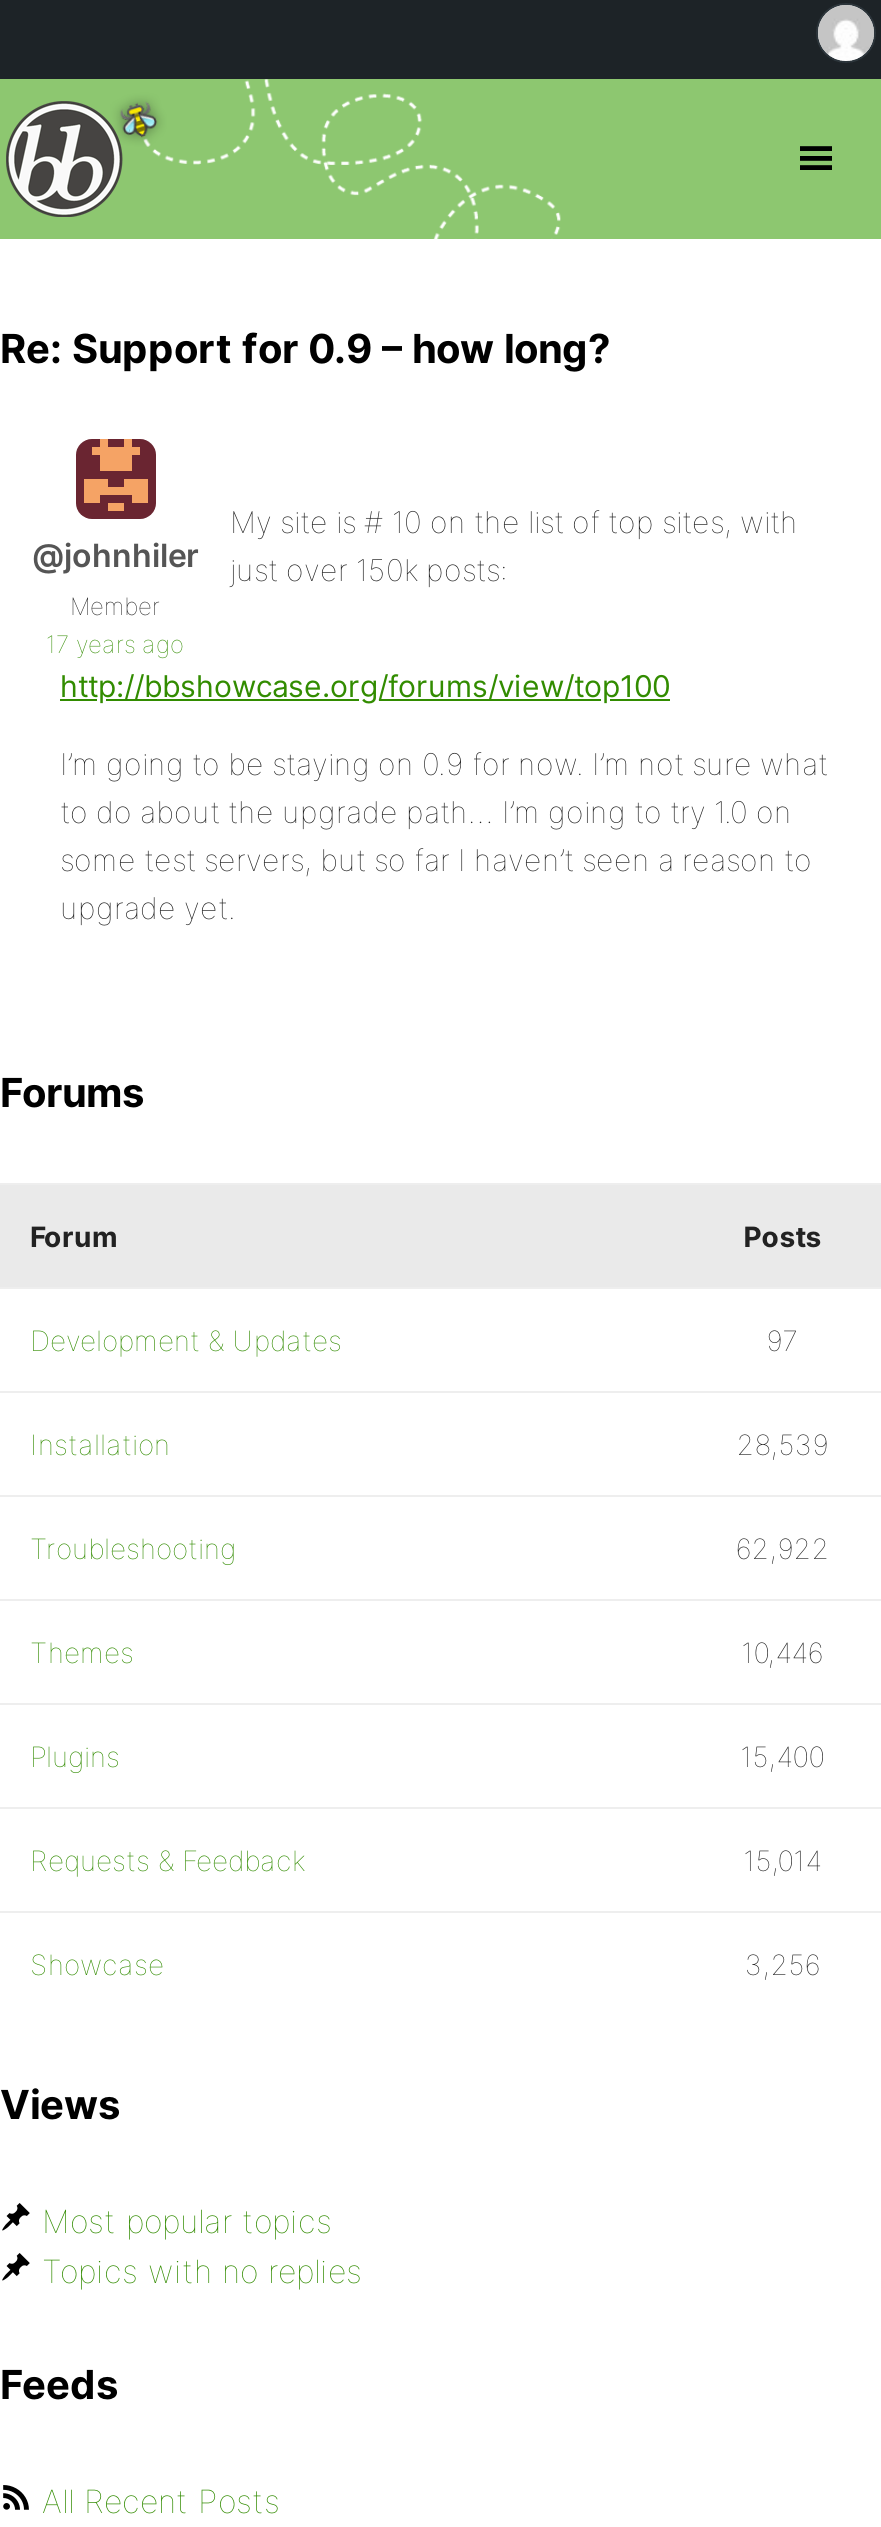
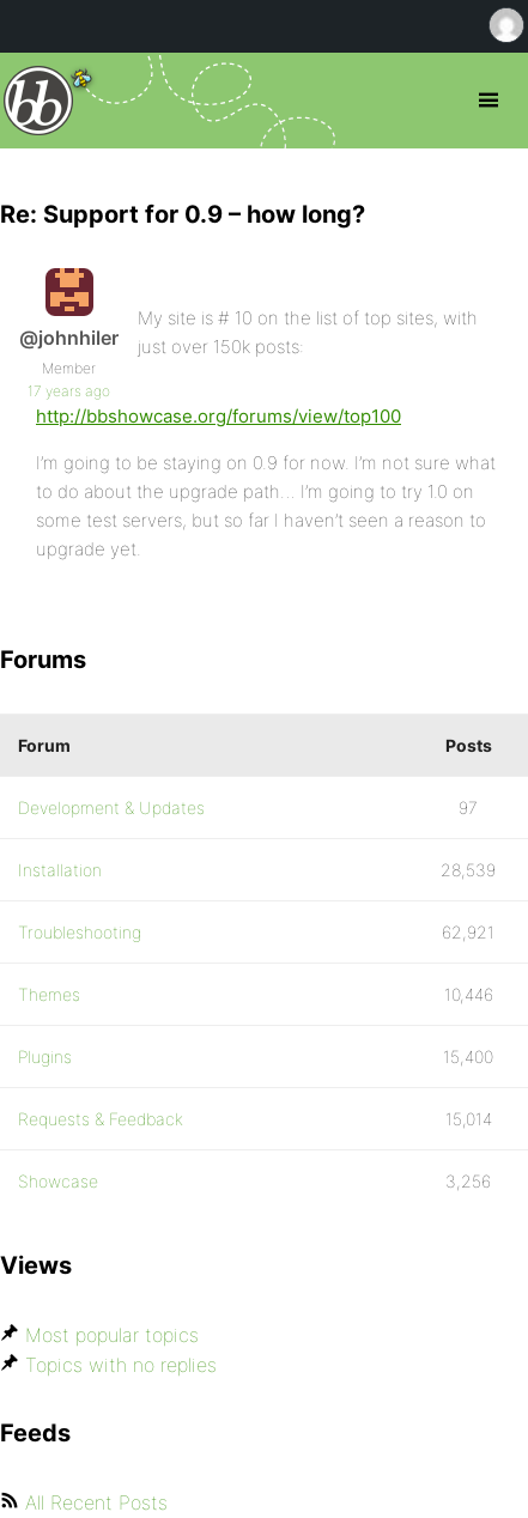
[735,1531,829,1565] 62,922 -> [442,922,495,942] 62,921

